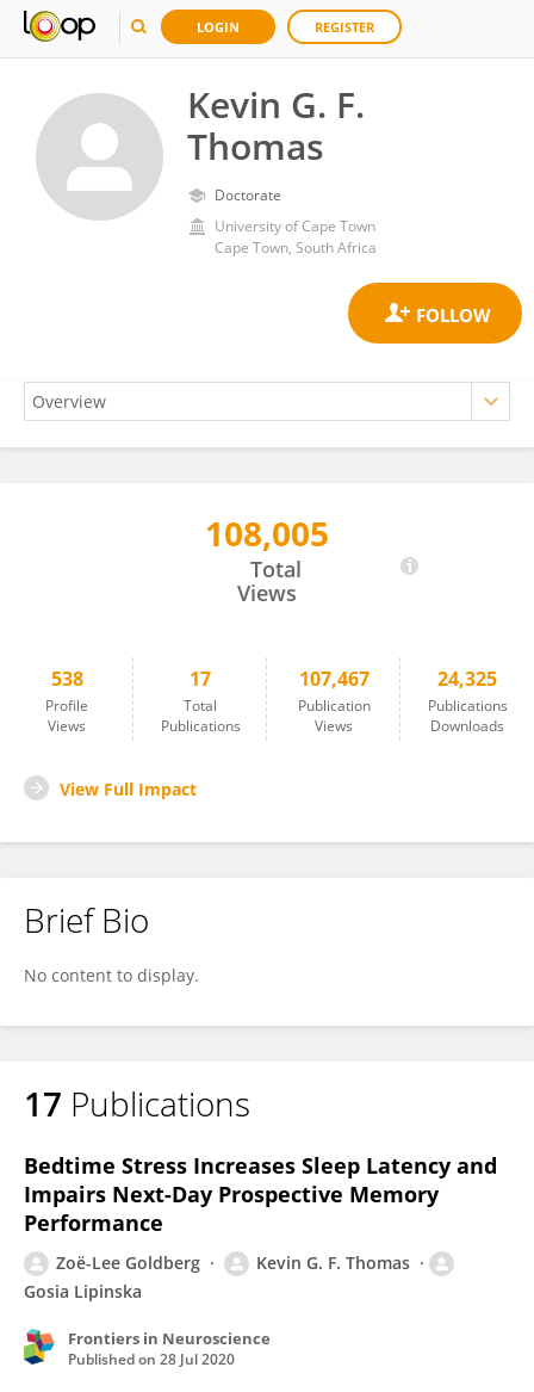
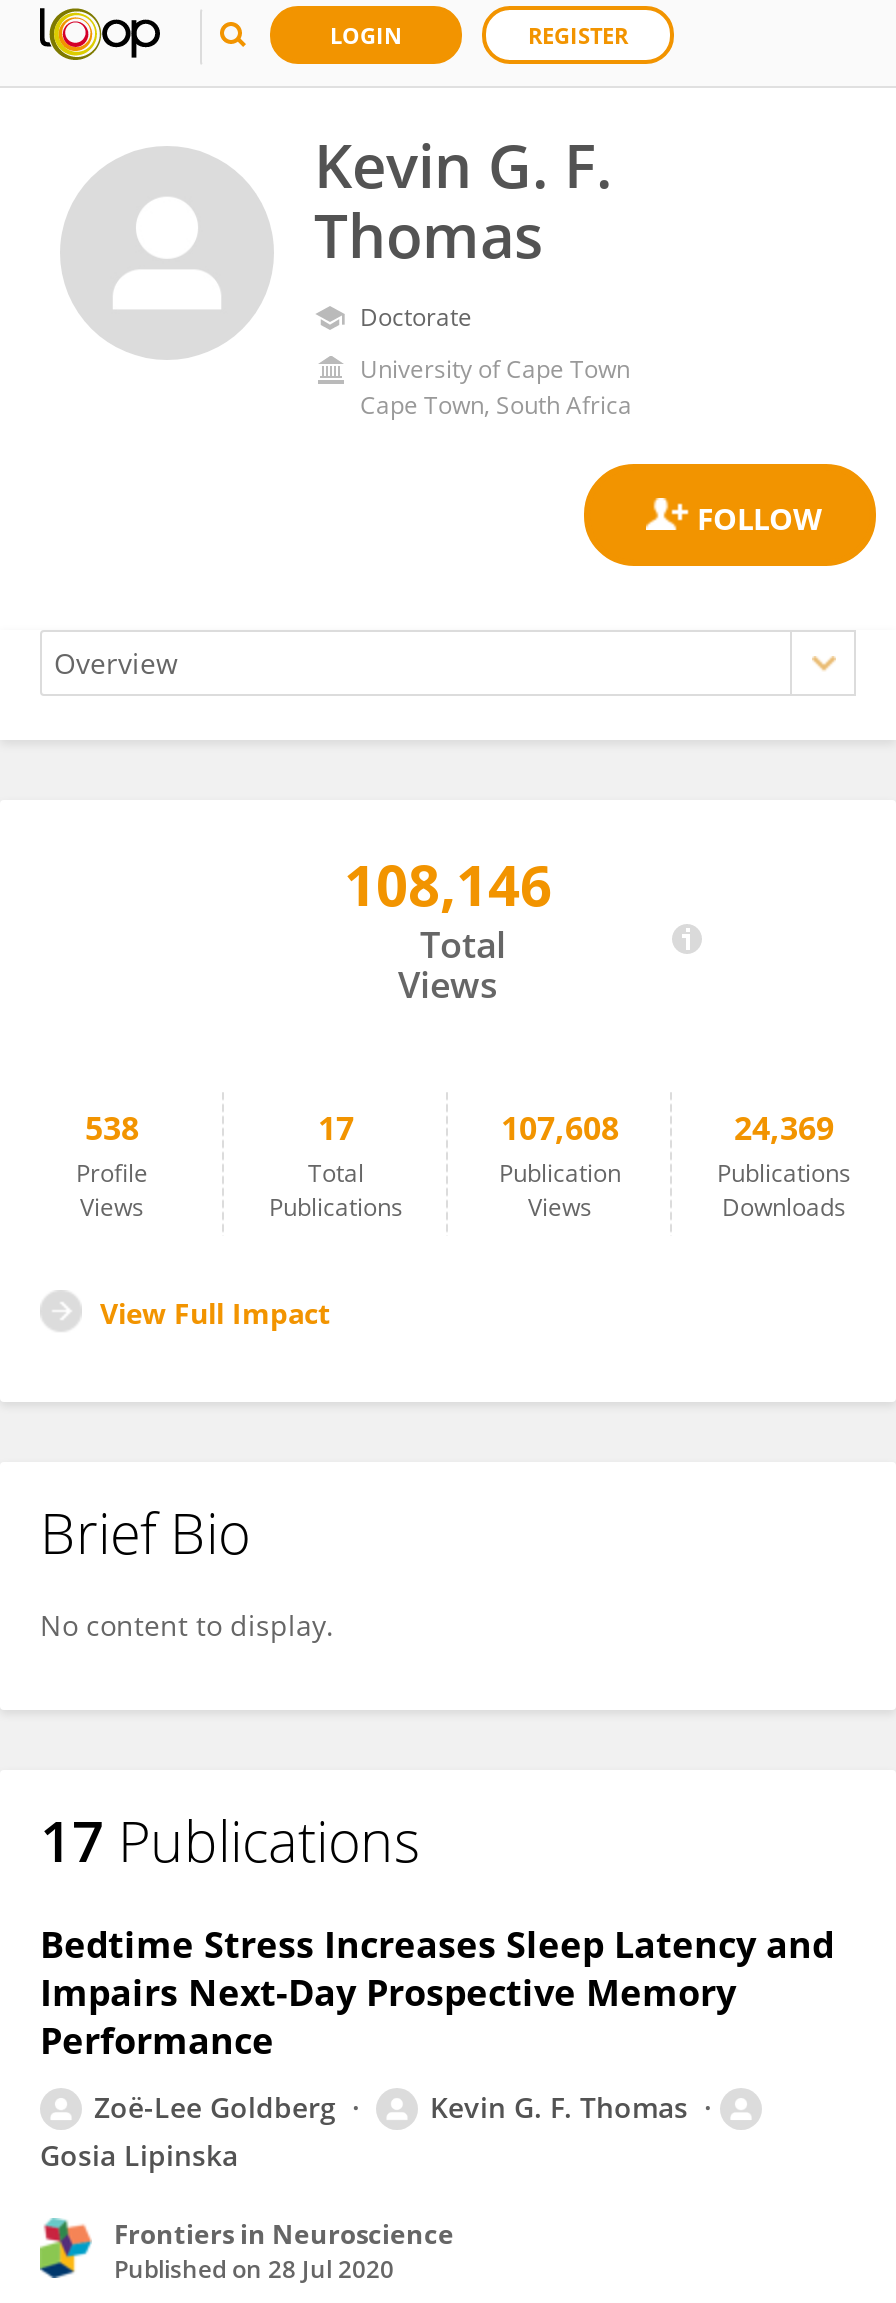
[205,511,329,556] 108,005 -> [344,846,552,922] 108,146
[299,666,369,692] 107,467 -> [501,1106,619,1150] 107,608
[437,666,497,692] 24,325 -> [734,1106,834,1150] 24,369

